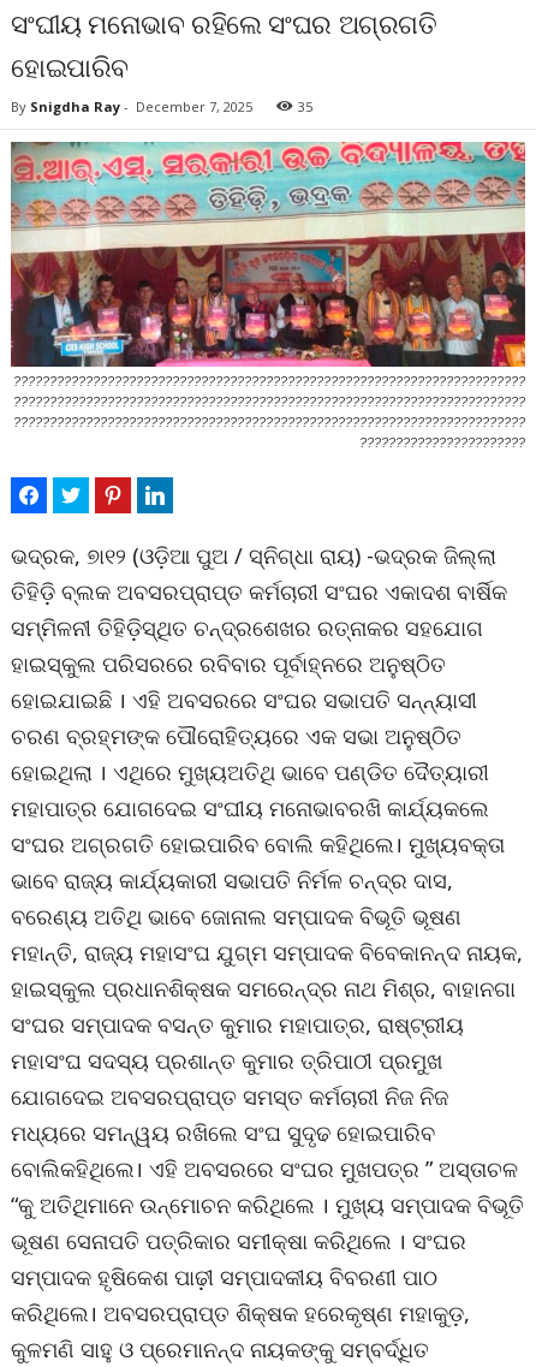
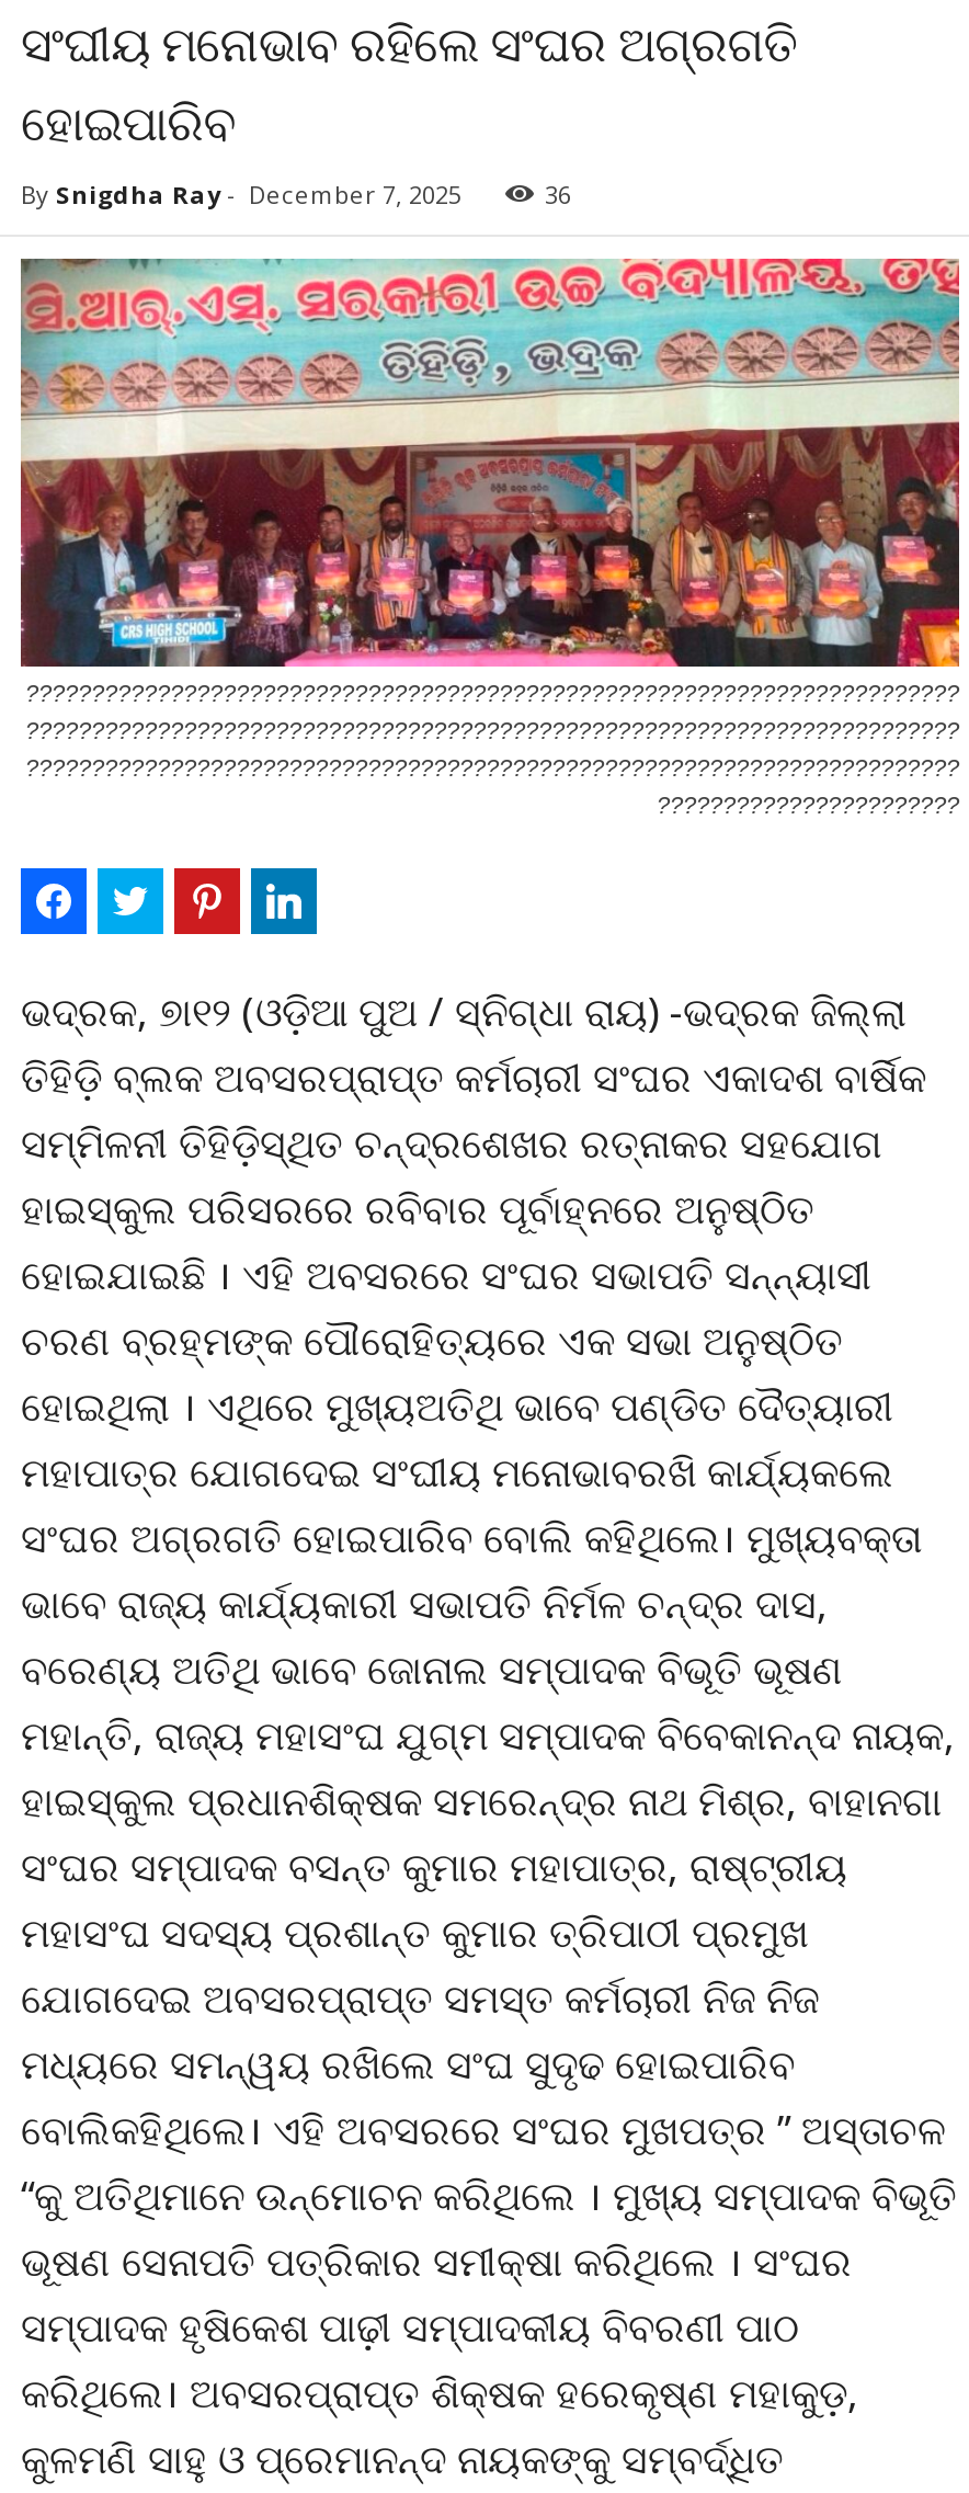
[298,97,312,115] 35 -> [545,178,571,210] 36

